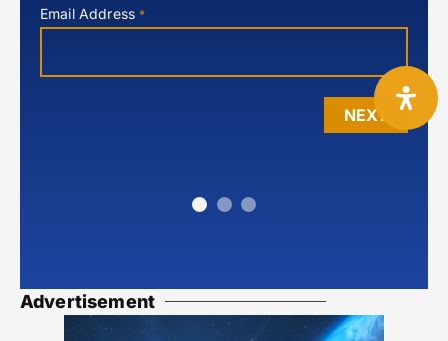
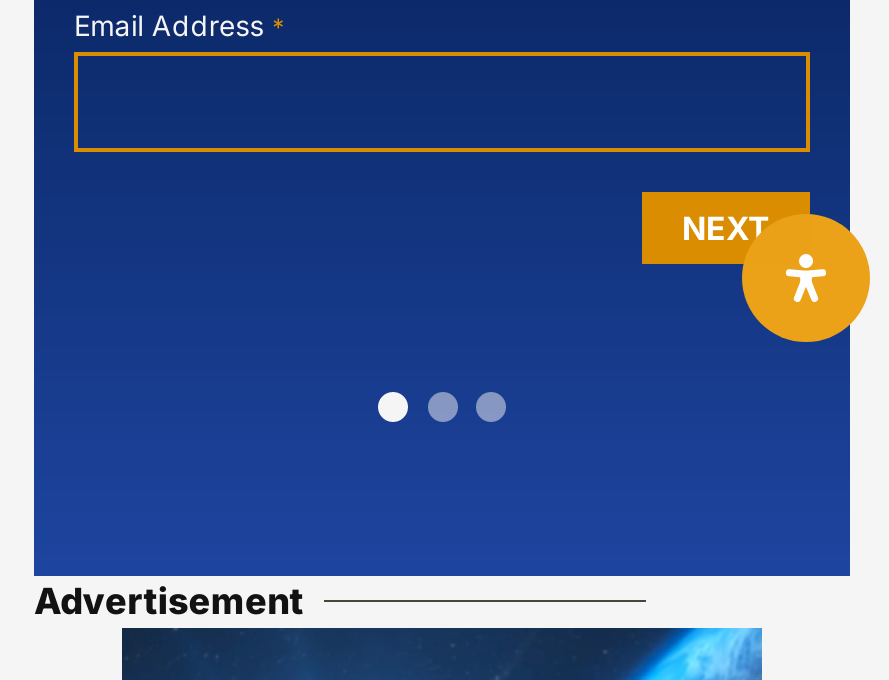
[373,65,439,172] [image] -> [740,130,872,344] [image]

